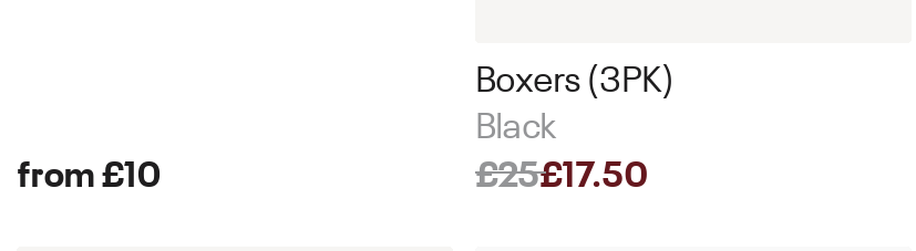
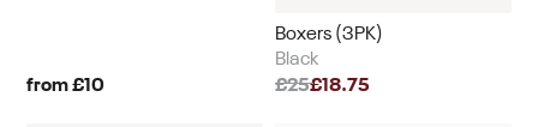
[476,159,648,195] £25£17.50 -> [275,76,370,95] £25£18.75

